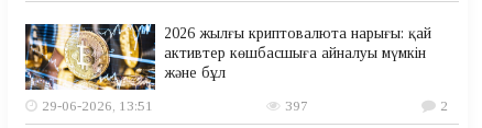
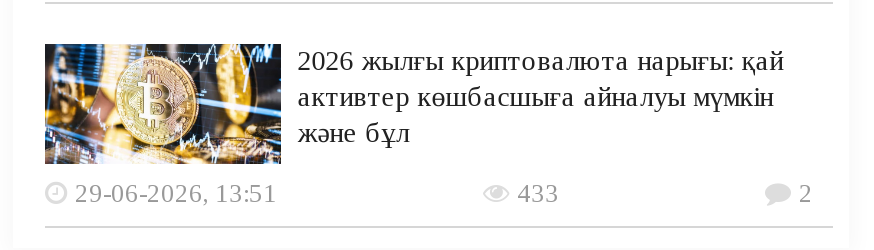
[285,98,308,114] 397 -> [517,179,559,209] 433

